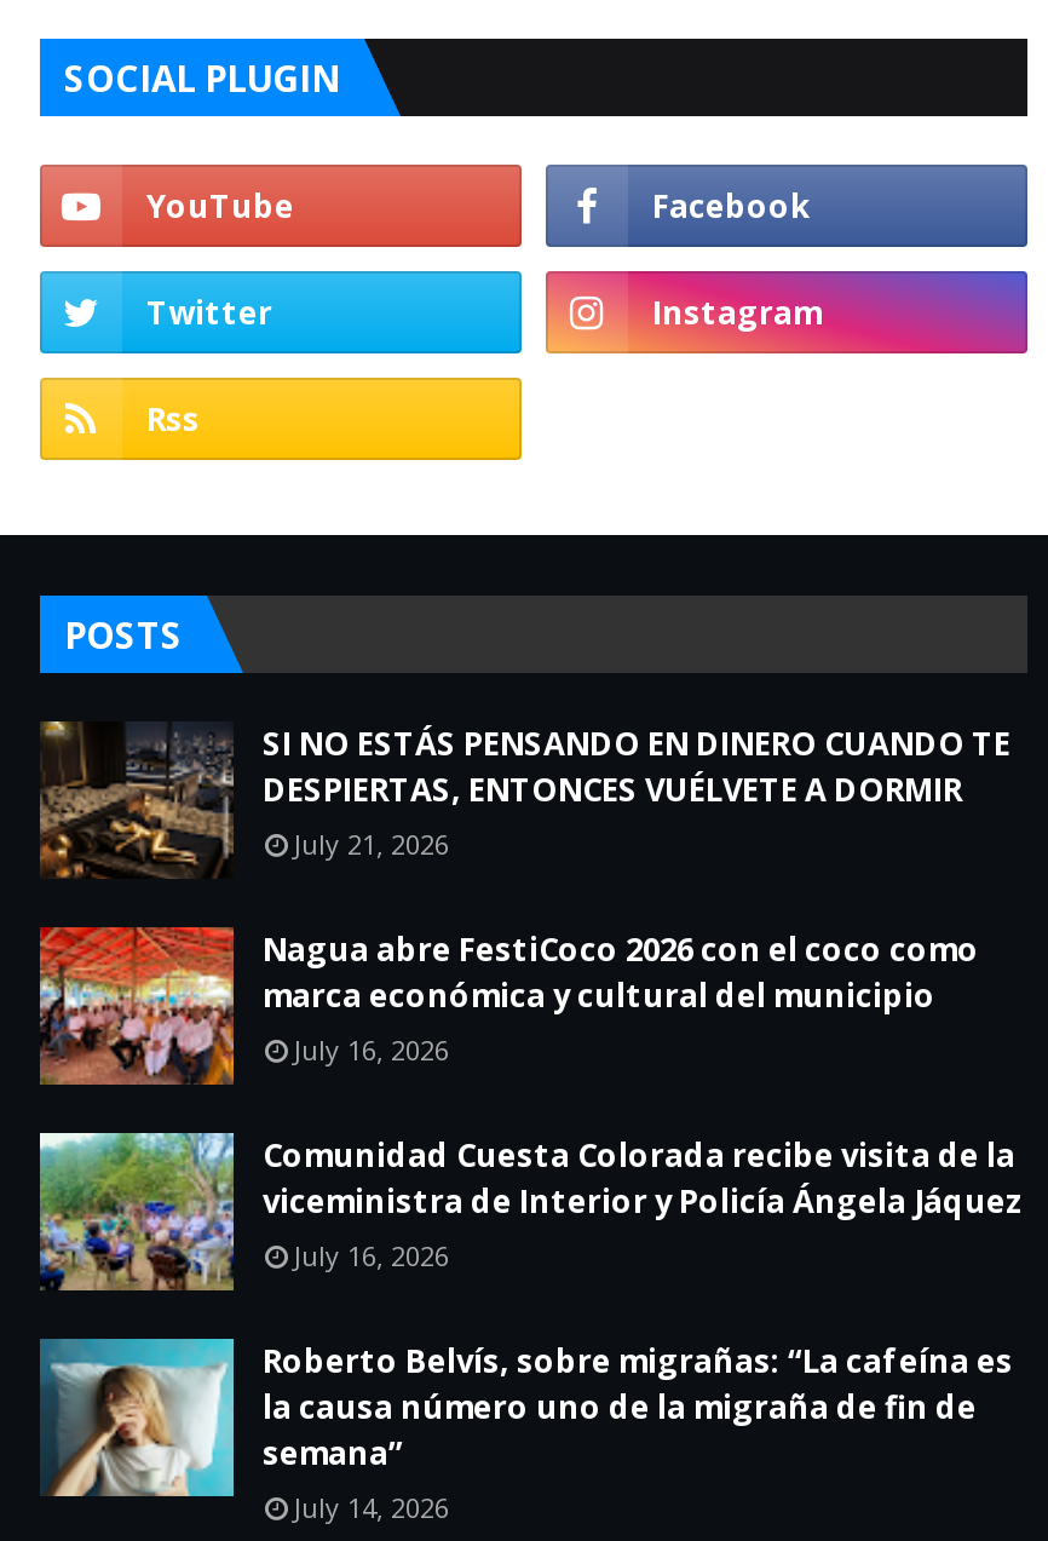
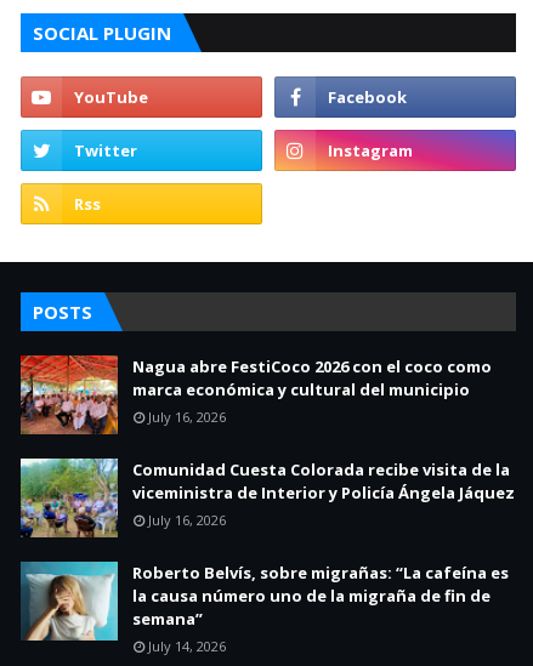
[40,721,1010,879] [image] | SI NO ESTÁS PENSANDO EN DINERO CUANDO TE | DESPIERTAS, ENTONCES VUÉLVETE A DORMIR | July 21, 2026 -> none

